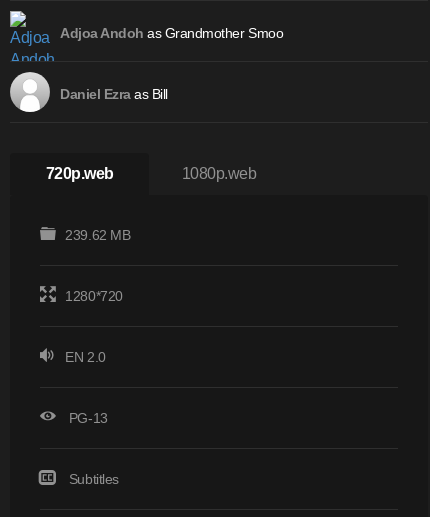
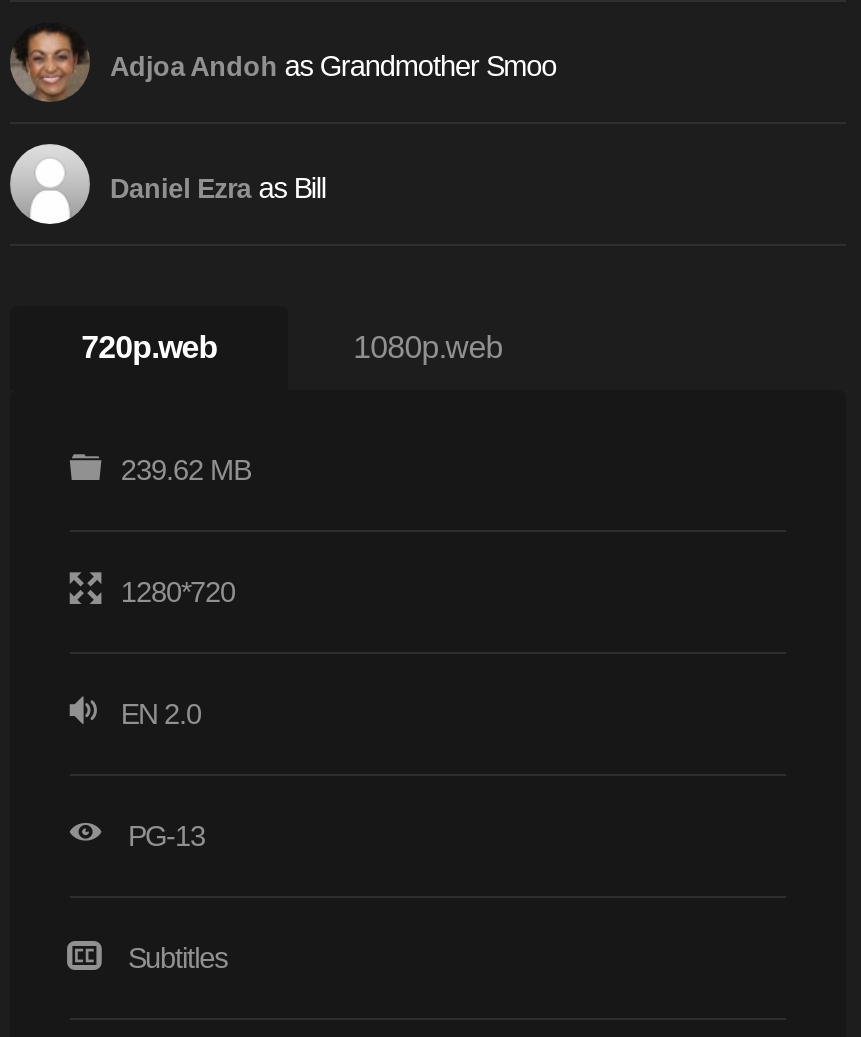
[9,10,55,62] [image] -> [8,22,98,122] [image]

